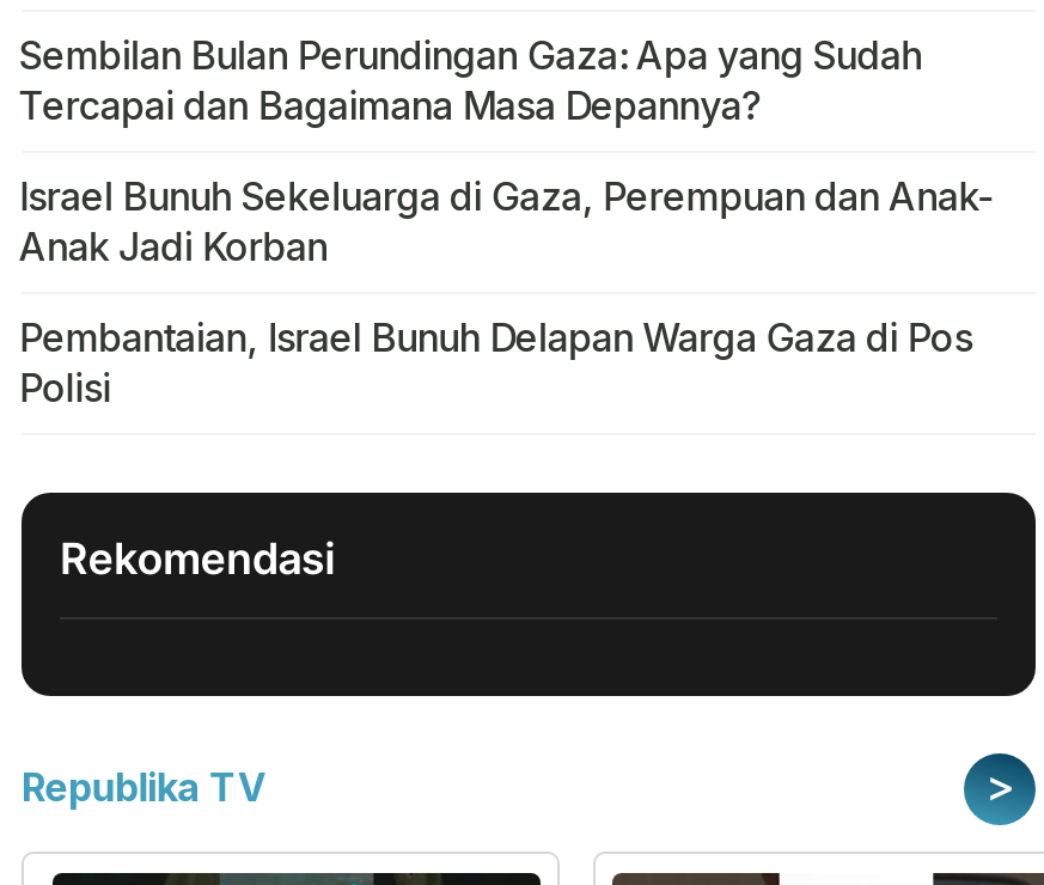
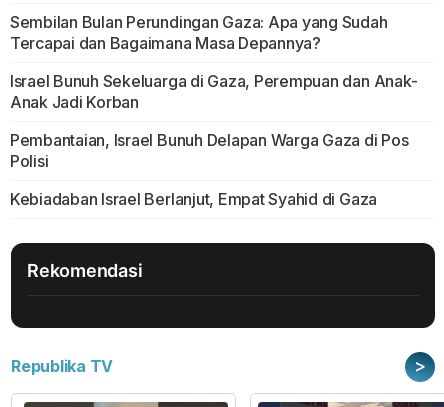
none -> [10,189,377,209] Kebiadaban Israel Berlanjut, Empat Syahid di Gaza

